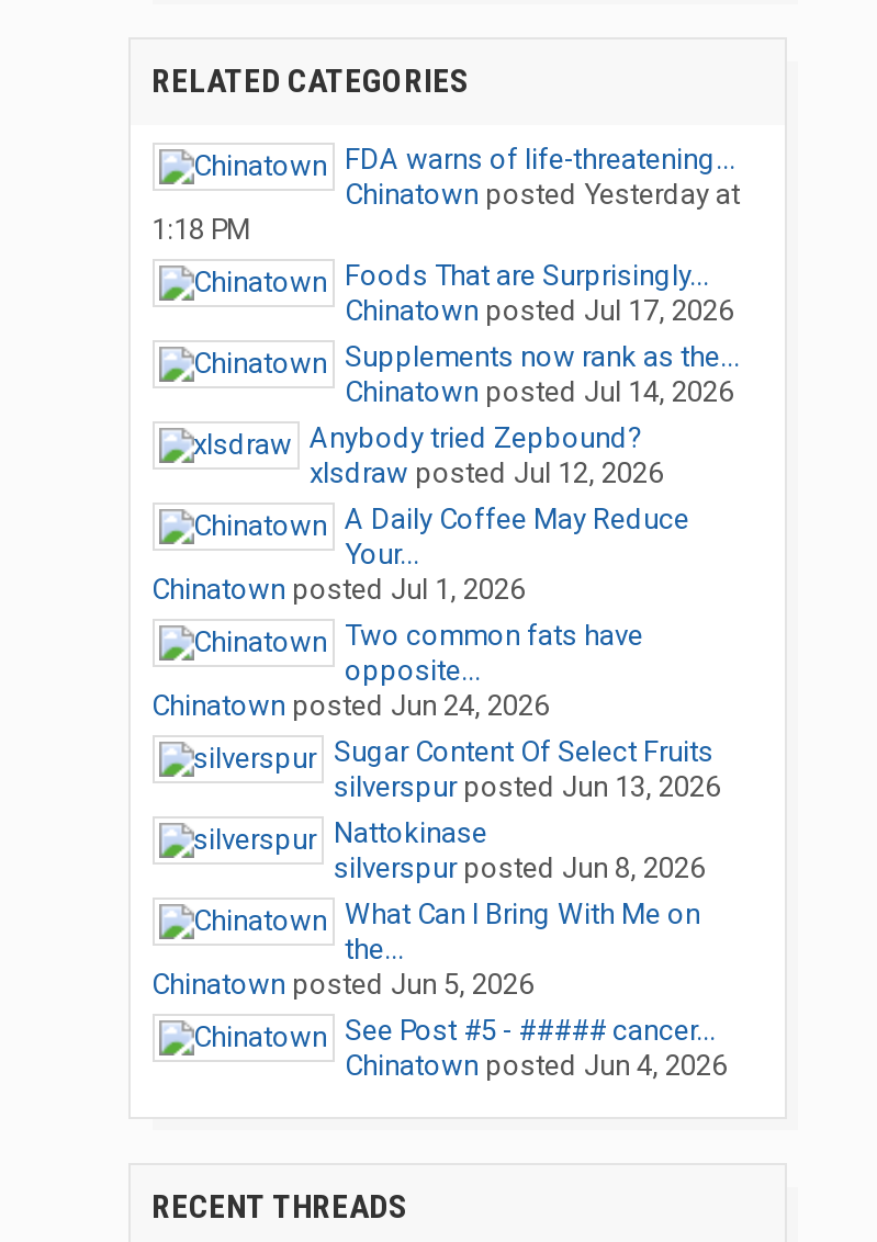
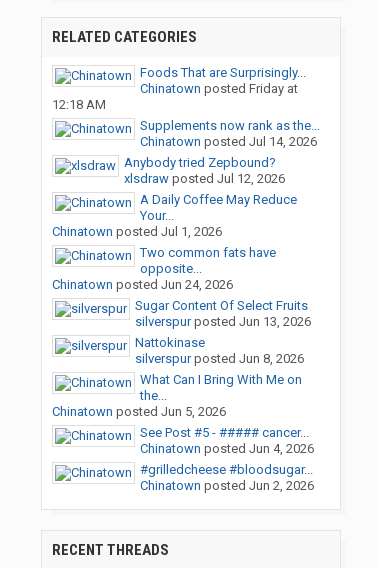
[151,143,740,246] FDA warns of life-threatening... | Chinatown posted Yesterday at | 1:18 PM -> none
moved [345,259,709,292] -> [139,65,305,80]: Foods That are Surprisingly...
[345,294,733,327] Chinatown posted Jul 17, 2026 -> [51,81,297,112] Chinatown posted Friday at | 12:18 AM
moved [151,340,740,1082] -> [51,118,319,456]: Supplements now rank as the... | Chinatown posted Jul 14, 2026 | Anybody tried Zepbound? | ... | See Post #5 - ##### cancer... | Chinatown posted Jun 4, 2026
none -> [139,462,313,493] #grilledcheese #bloodsugar... | Chinatown posted Jun 2, 2026

